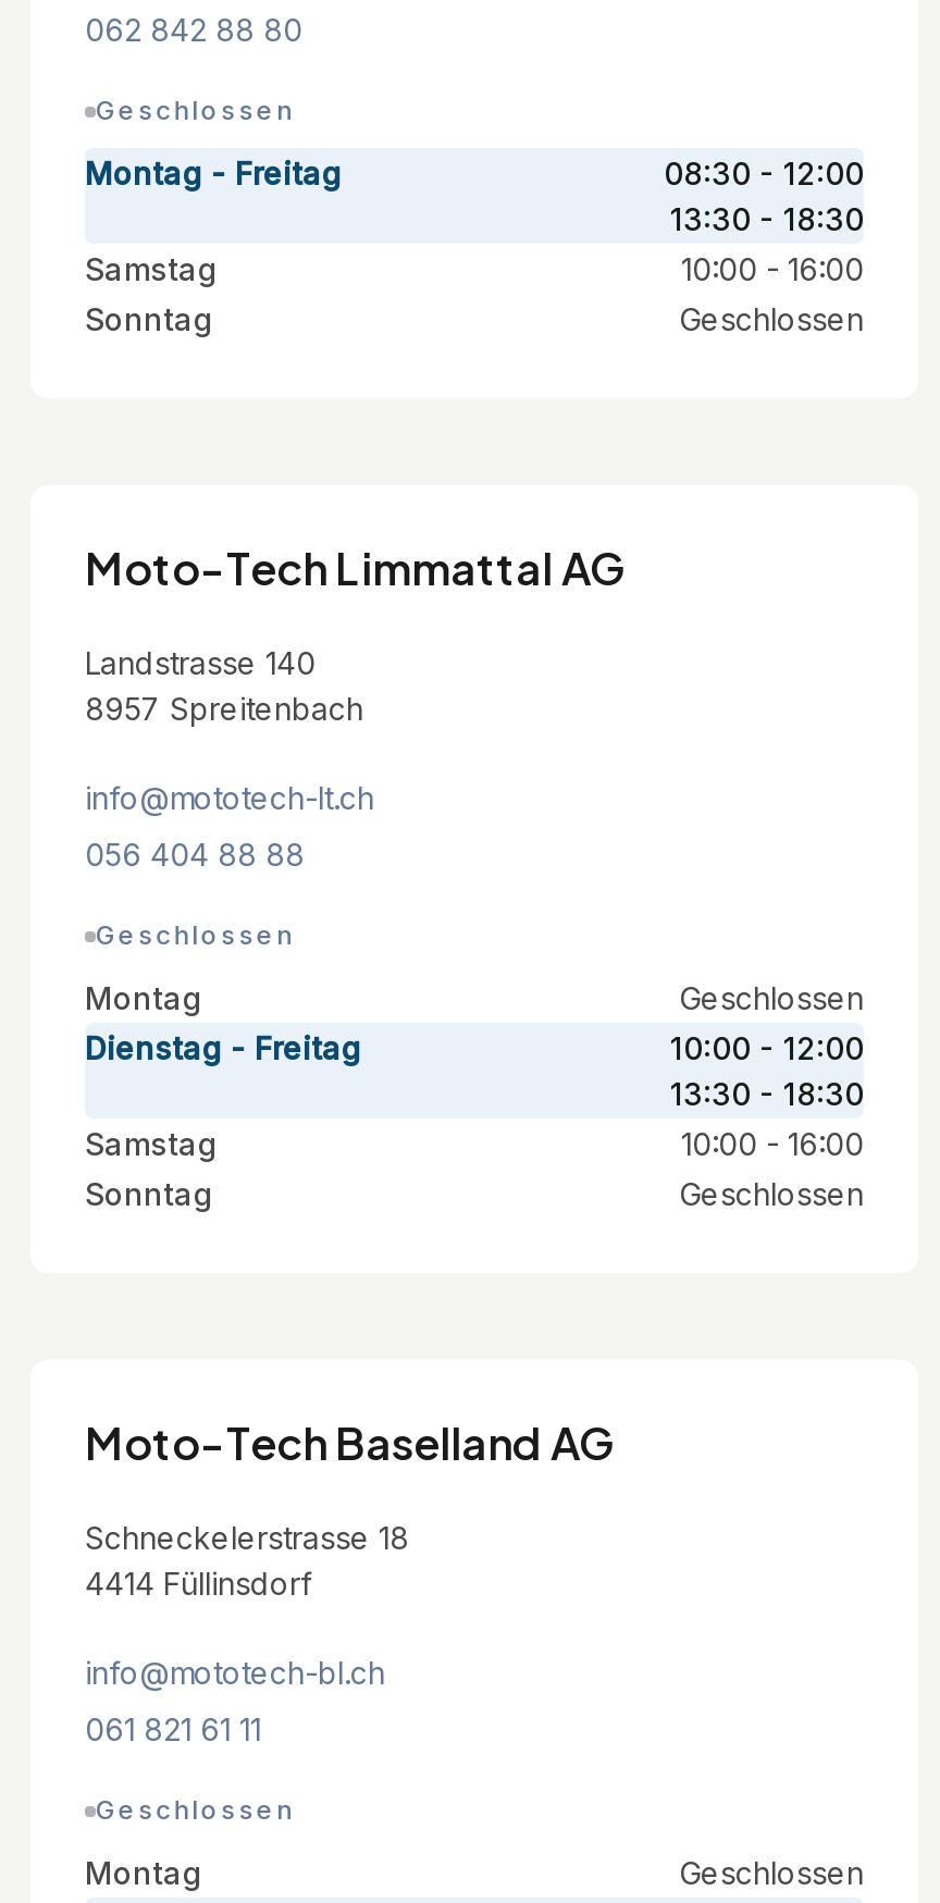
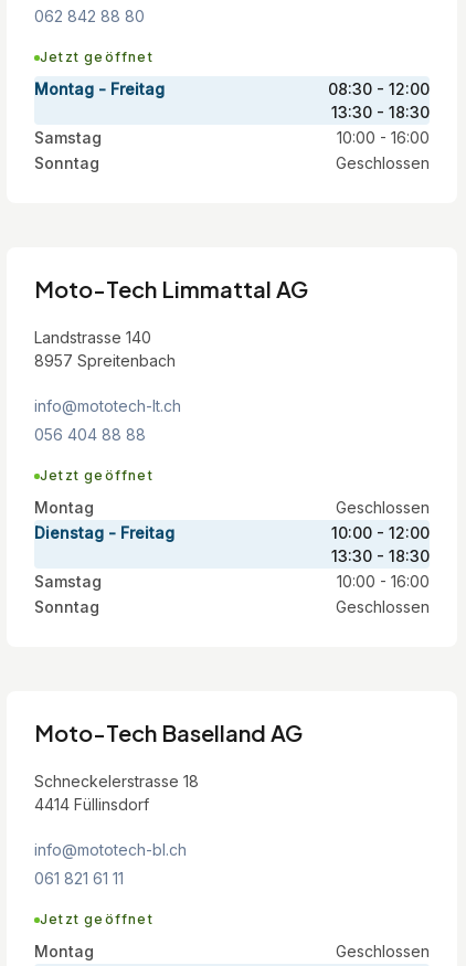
[96,95,294,128] Geschlossen -> [40,49,153,65] Jetzt geöffnet
[96,920,294,952] Geschlossen -> [40,467,153,484] Jetzt geöffnet
[96,1795,294,1827] Geschlossen -> [40,911,153,928] Jetzt geöffnet

